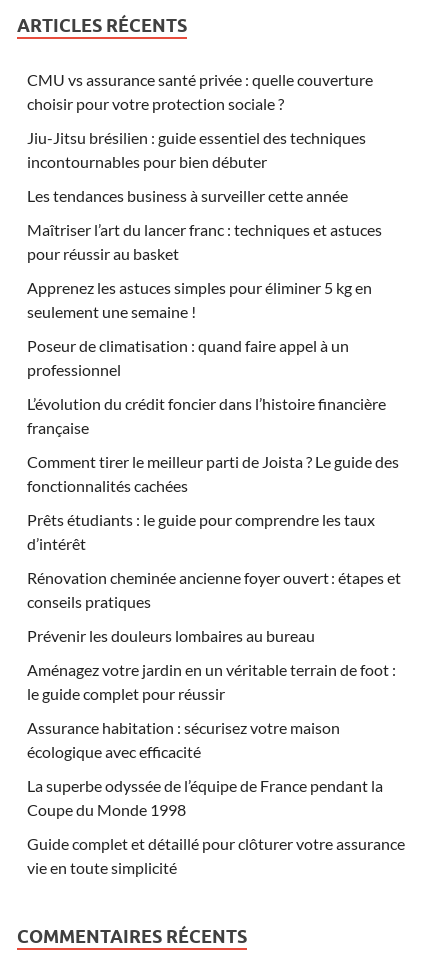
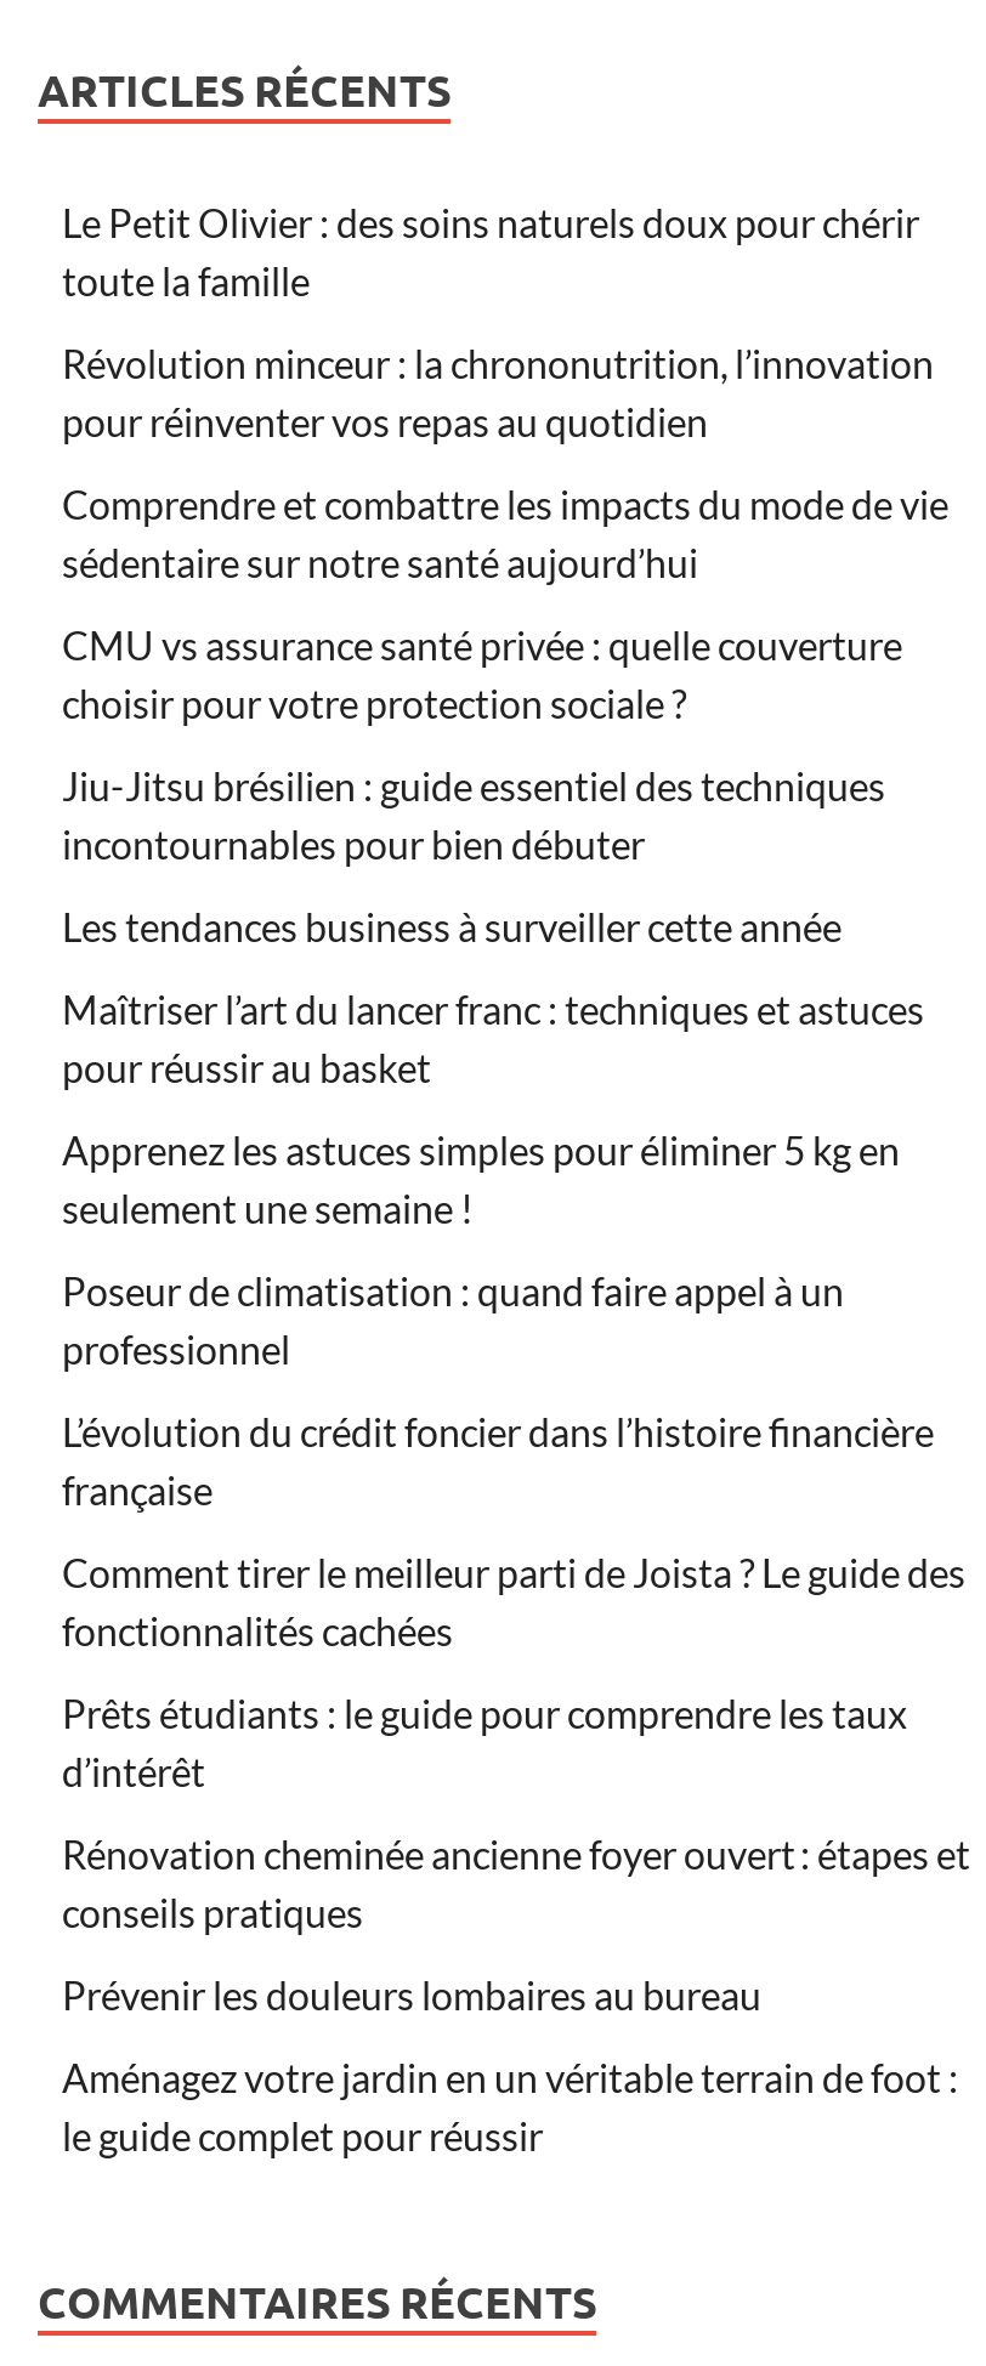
none -> [62,199,948,585] Le Petit Olivier : des soins naturels doux pour chérir | toute la famille | Révolution minceur : la chrononutrition, l’innovation | pour réinventer vos repas au quotidien | Comprendre et combattre les impacts du mode de vie | sédentaire sur notre santé aujourd’hui
moved [27,70,401,703] -> [62,621,970,2158]: CMU vs assurance santé privée : quelle couverture | choisir pour votre protection sociale ? | Jiu-Jitsu brésilien : guide essentiel des techniques | ... | Aménagez votre jardin en un véritable terrain de foot : | le guide complet pour réussir
[27,718,405,877] Assurance habitation : sécurisez votre maison | écologique avec efficacité | La superbe odyssée de l’équipe de France pendant la | Coupe du Monde 1998 | Guide complet et détaillé pour clôturer votre assurance | vie en toute simplicité -> none

